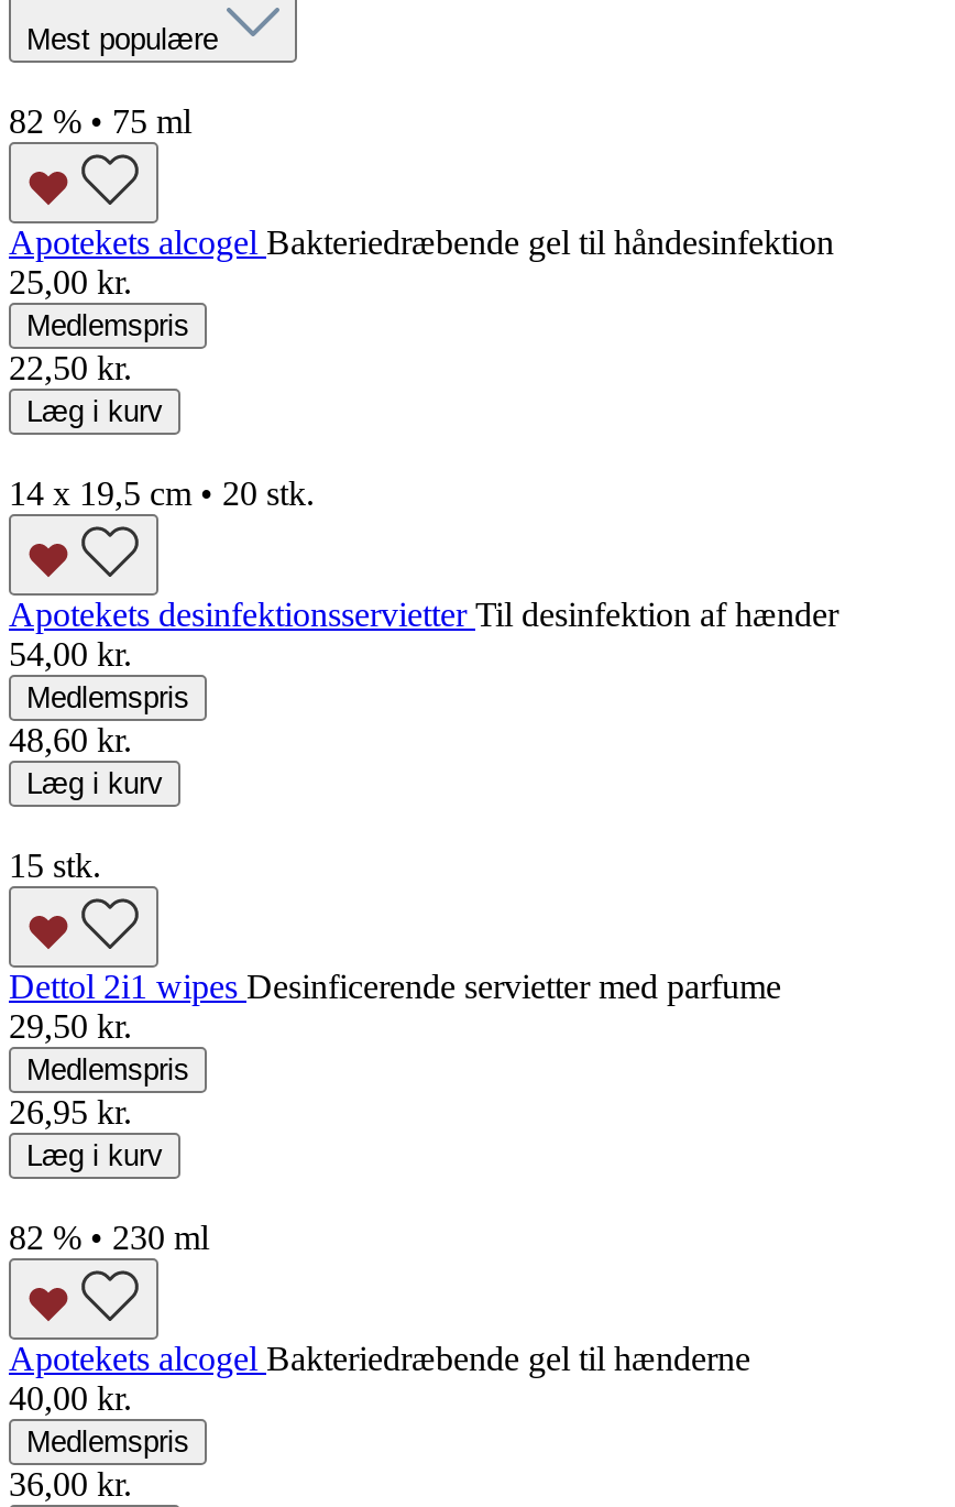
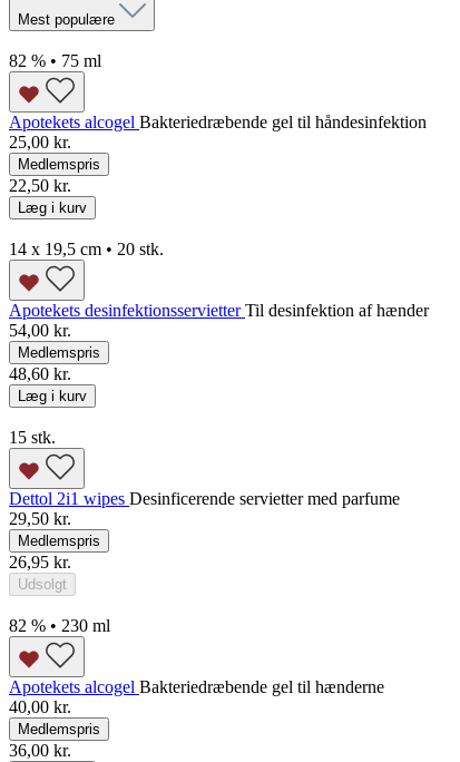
[26,1138,163,1171] Læg i kurv -> [18,575,67,592] Udsolgt

